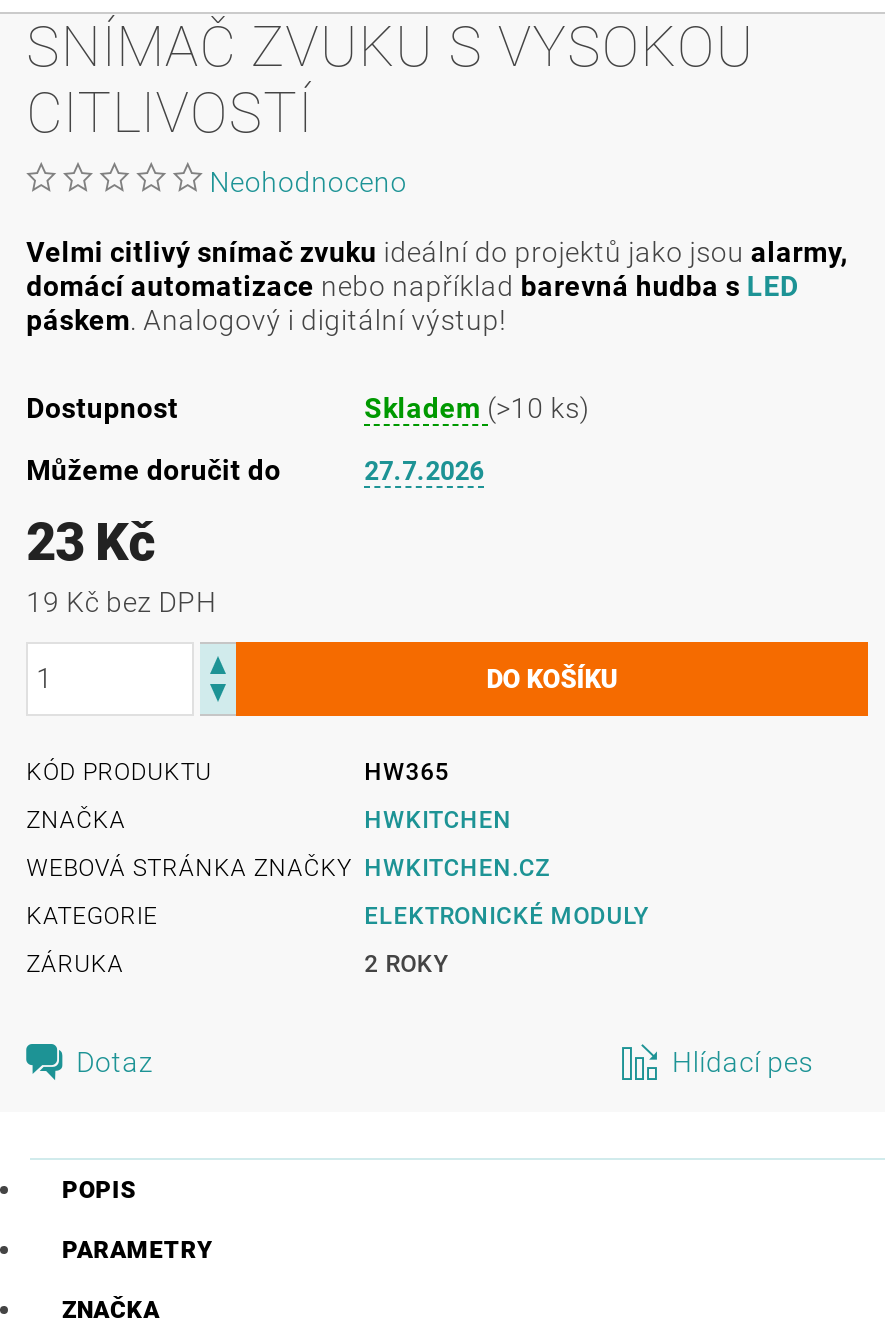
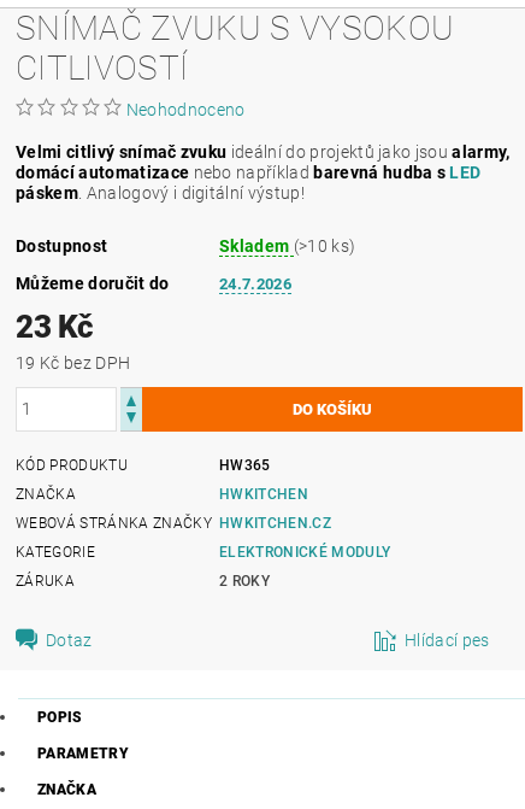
[364,455,484,485] 27.7.2026 -> [219,274,291,292] 24.7.2026

